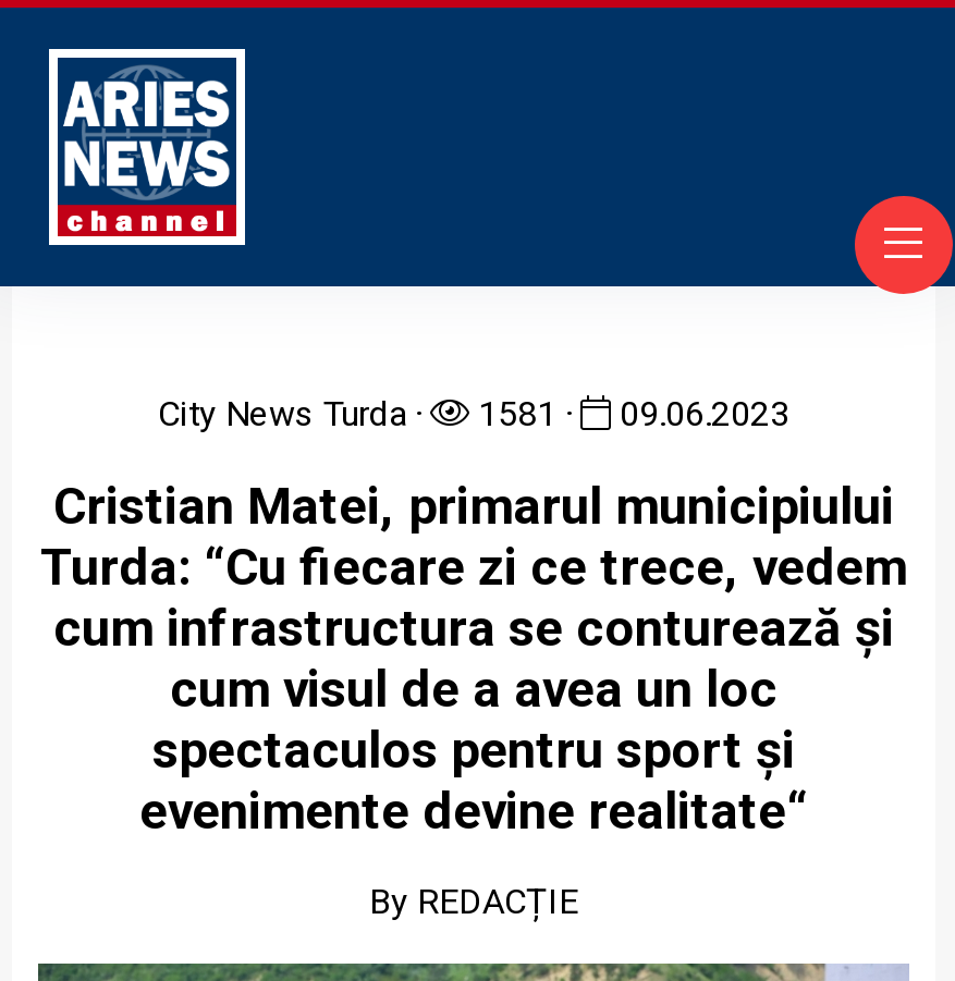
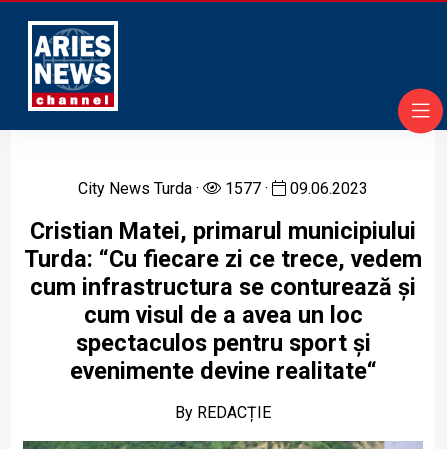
[158,393,789,434] City News Turda · 1581 · 09.06.2023 -> [78,179,368,198] City News Turda · 1577 · 09.06.2023

